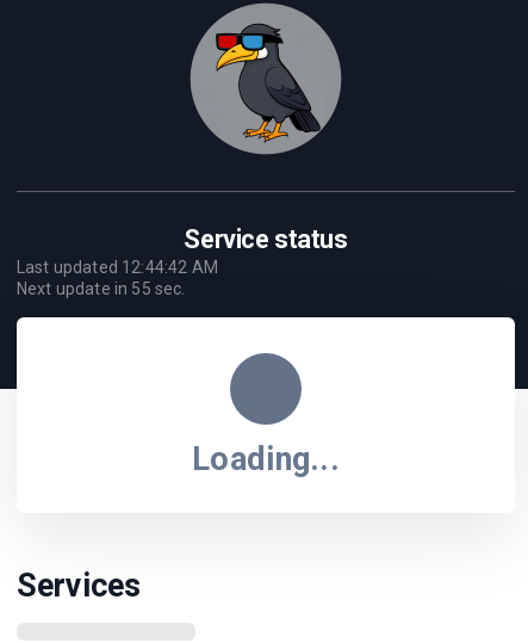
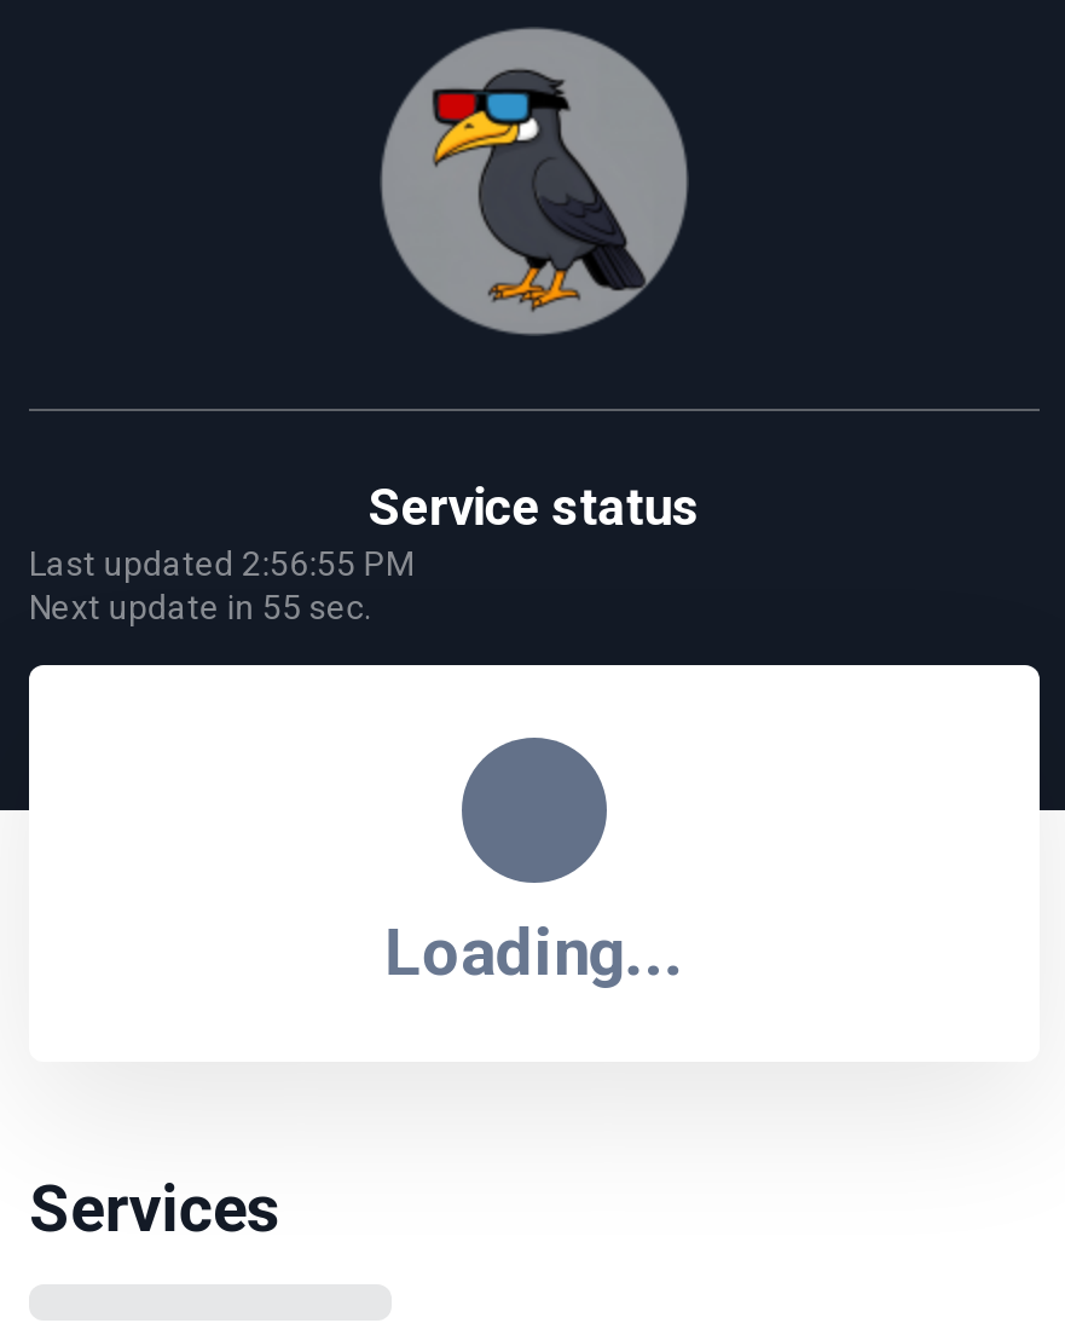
[17,258,218,277] Last updated 12:44:42 AM -> [29,544,415,583] Last updated 2:56:55 PM

